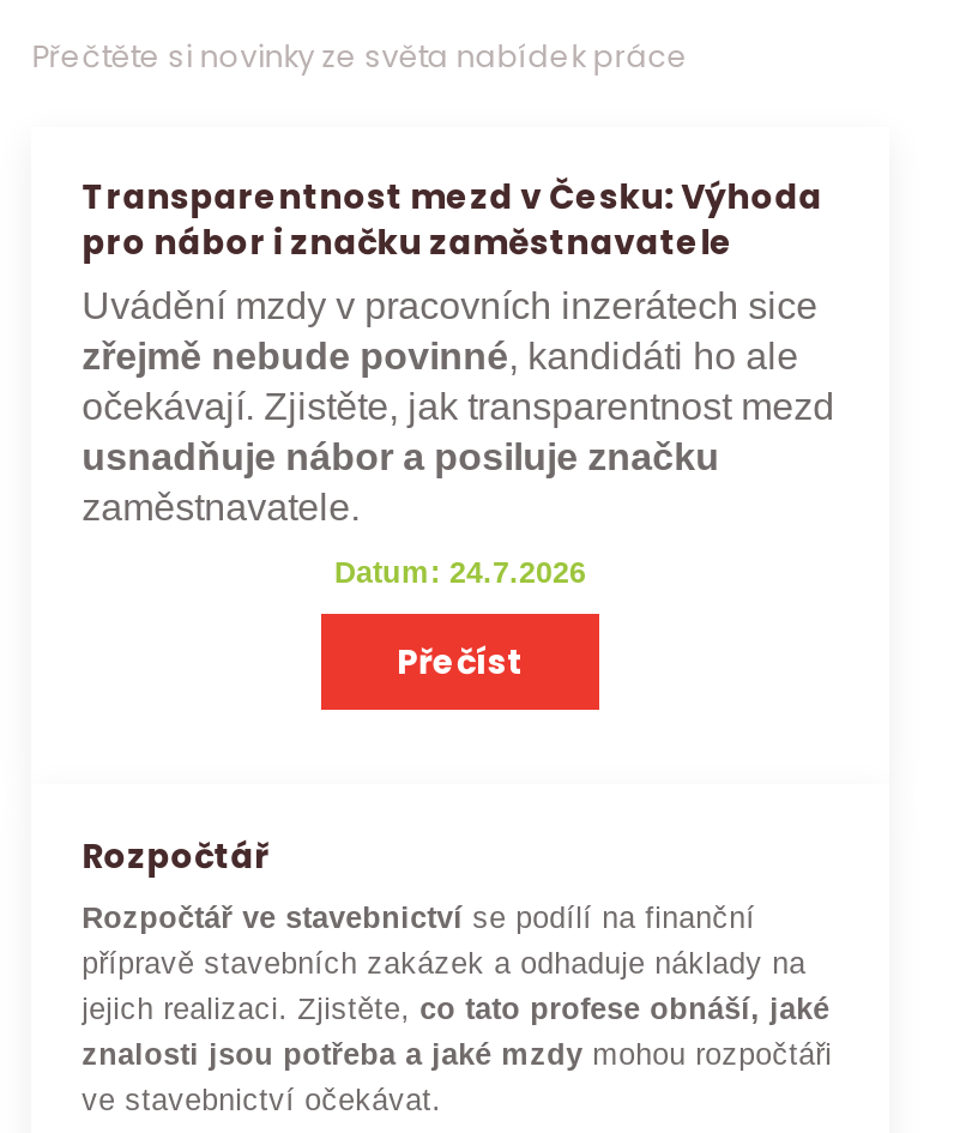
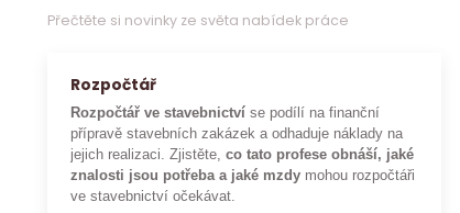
[82,174,834,686] Transparentnost mezd v Česku: Výhoda | pro nábor i značku zaměstnavatele | Uvádění mzdy v pracovních inzerátech sice | zřejmě nebude povinné, kandidáti ho ale | očekávají. Zjistěte, jak transparentnost mezd | usnadňuje nábor a posiluje značku | zaměstnavatele. | Datum: 24.7.2026 | Přečíst -> none

